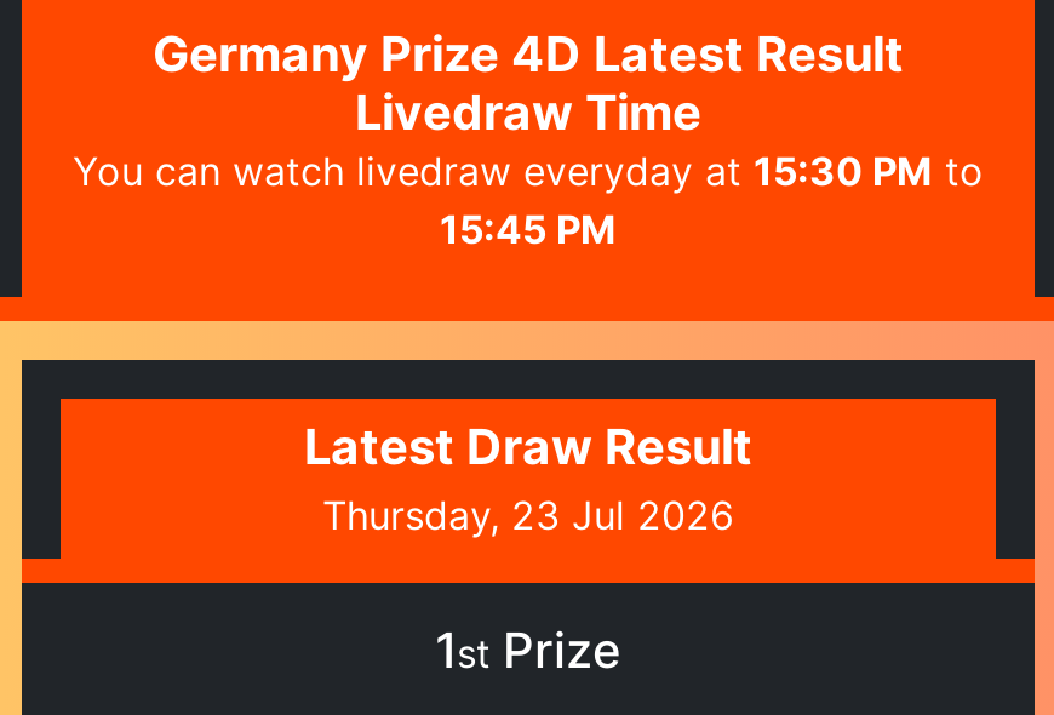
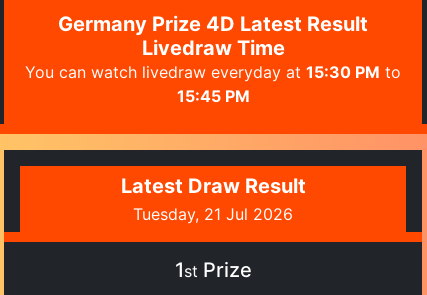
[322,491,734,540] Thursday, 23 Jul 2026 -> [133,204,293,224] Tuesday, 21 Jul 2026

